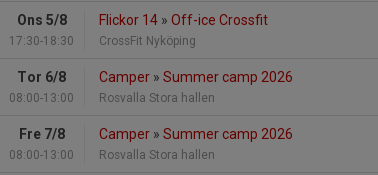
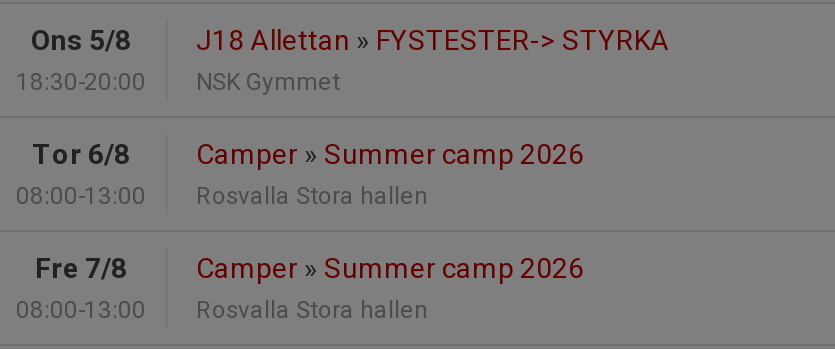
[99,11,268,47] Flickor 14» Off-ice Crossfit | CrossFit Nyköping -> [196,23,670,95] J18 Allettan» FYSTESTER-> STYRKA | NSK Gymmet
[9,33,74,47] 17:30-18:30 -> [16,67,146,95] 18:30-20:00

